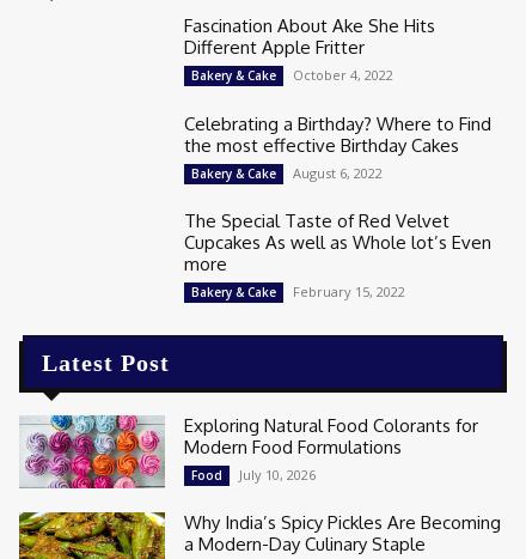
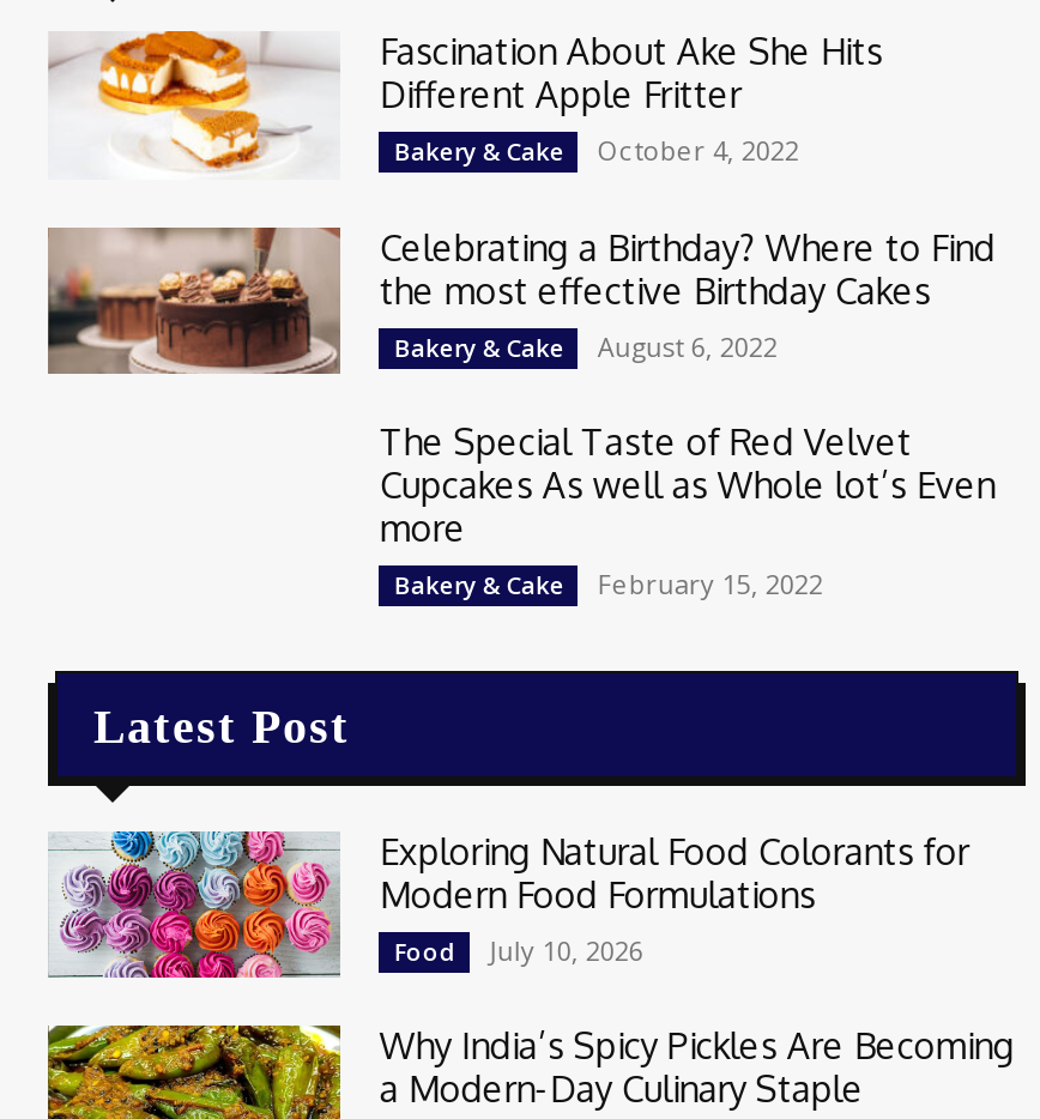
none -> [48,29,340,173] [image]
none -> [46,225,343,376] [image]

